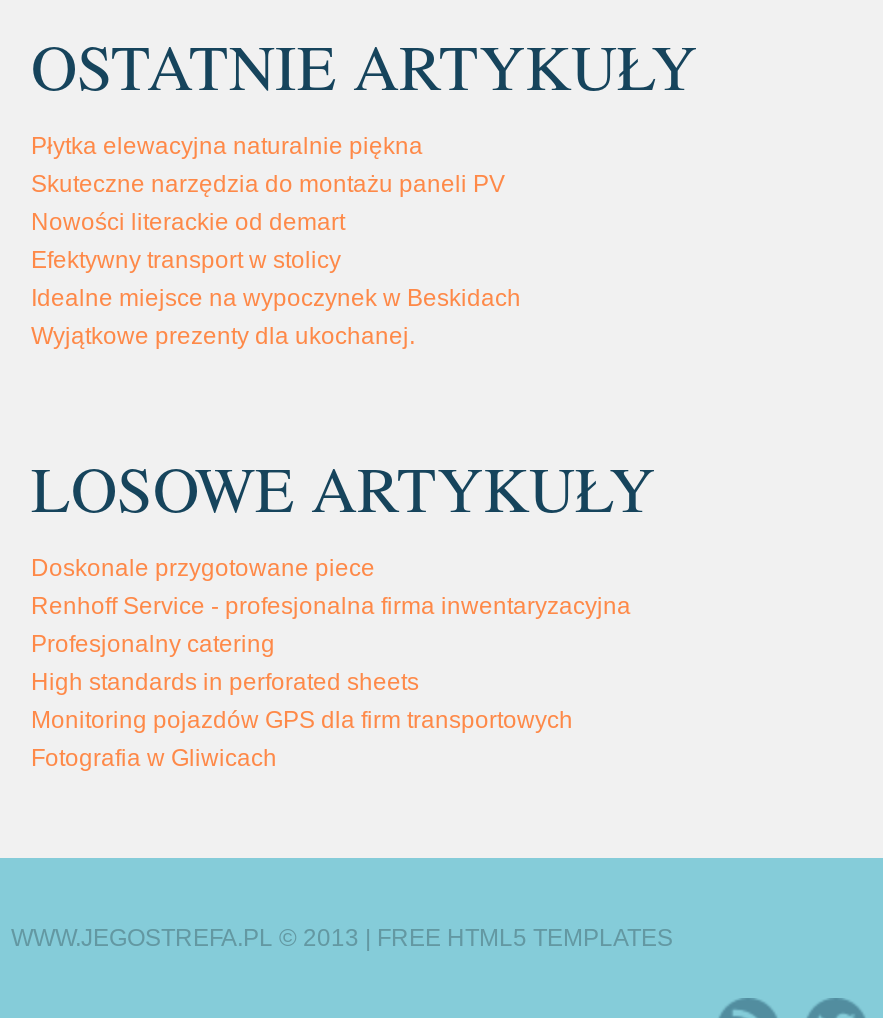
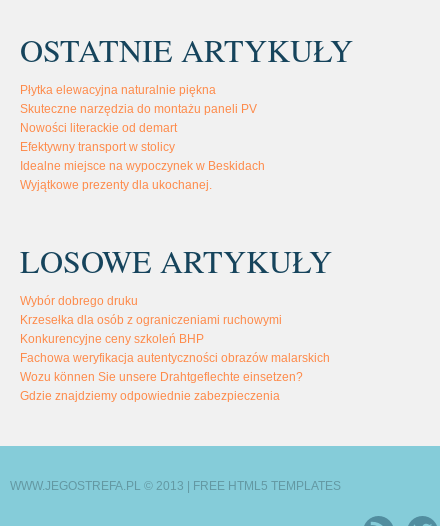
[31,553,631,771] Doskonale przygotowane piece | Renhoff Service - profesjonalna firma inwentaryzacyjna | Profesjonalny catering | High standards in perforated sheets | Monitoring pojazdów GPS dla firm transportowych | Fotografia w Gliwicach -> [20,293,330,402] Wybór dobrego druku | Krzesełka dla osób z ograniczeniami ruchowymi | Konkurencyjne ceny szkoleń BHP | Fachowa weryfikacja autentyczności obrazów malarskich | Wozu können Sie unsere Drahtgeflechte einsetzen? | Gdzie znajdziemy odpowiednie zabezpieczenia

